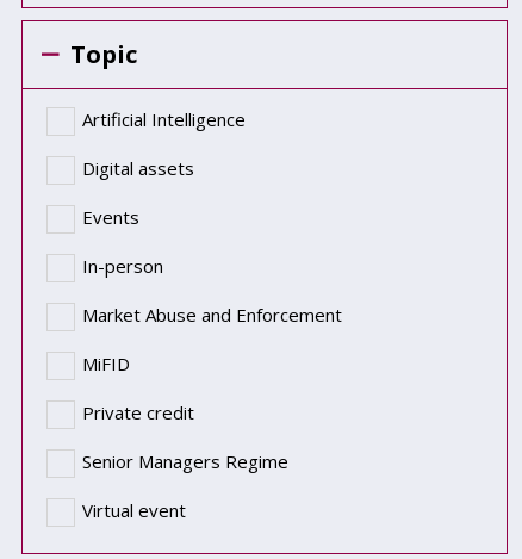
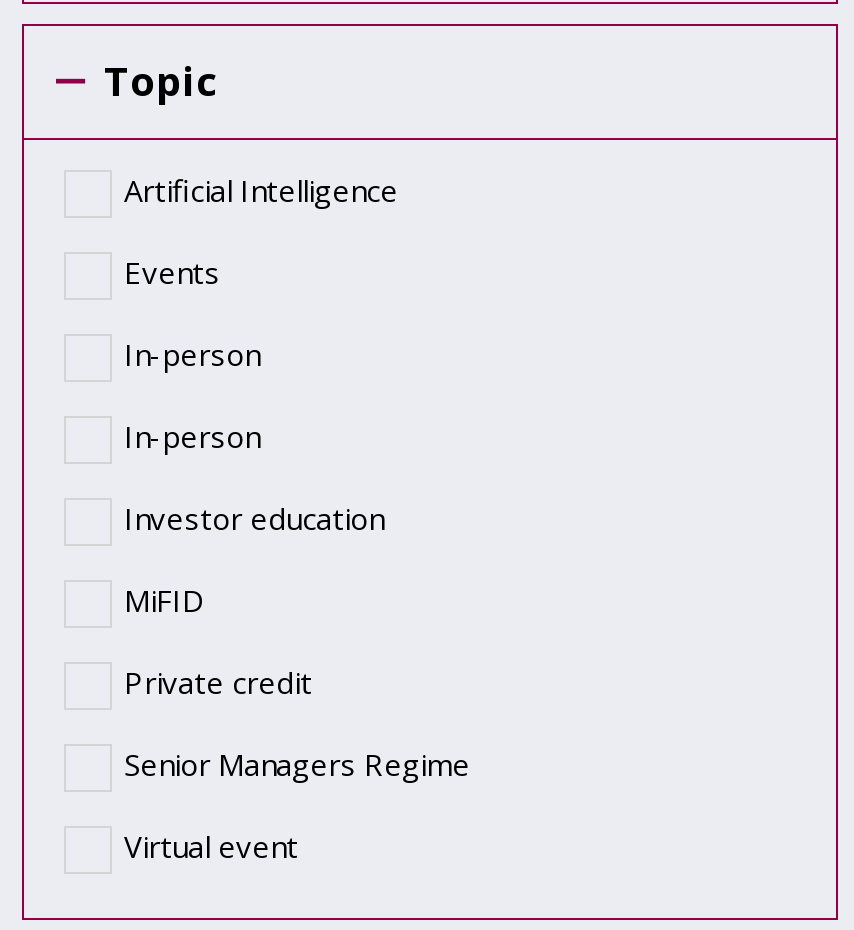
[82,156,194,180] Digital assets -> none
moved [82,205,163,278] -> [124,252,260,374]: Events | In-person
[82,303,342,327] Market Abuse and Enforcement -> [124,416,384,538] In-person | Investor education

